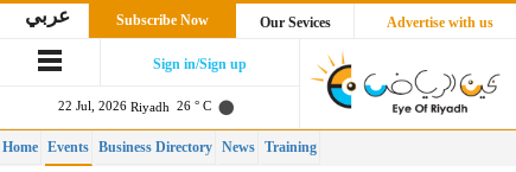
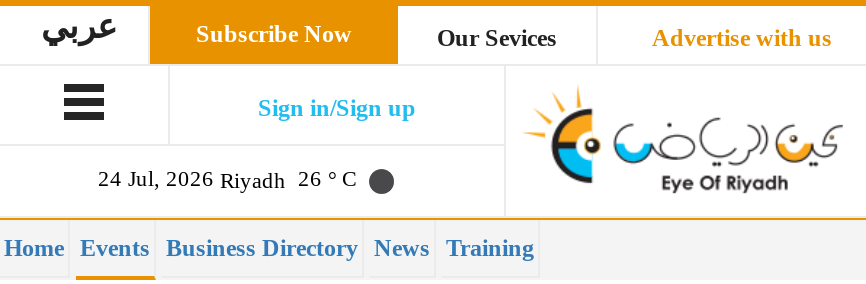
[58,98,211,114] 22 Jul, 2026 Riyadh 26 ° C -> [98,166,356,192] 24 Jul, 2026 Riyadh 26 ° C

